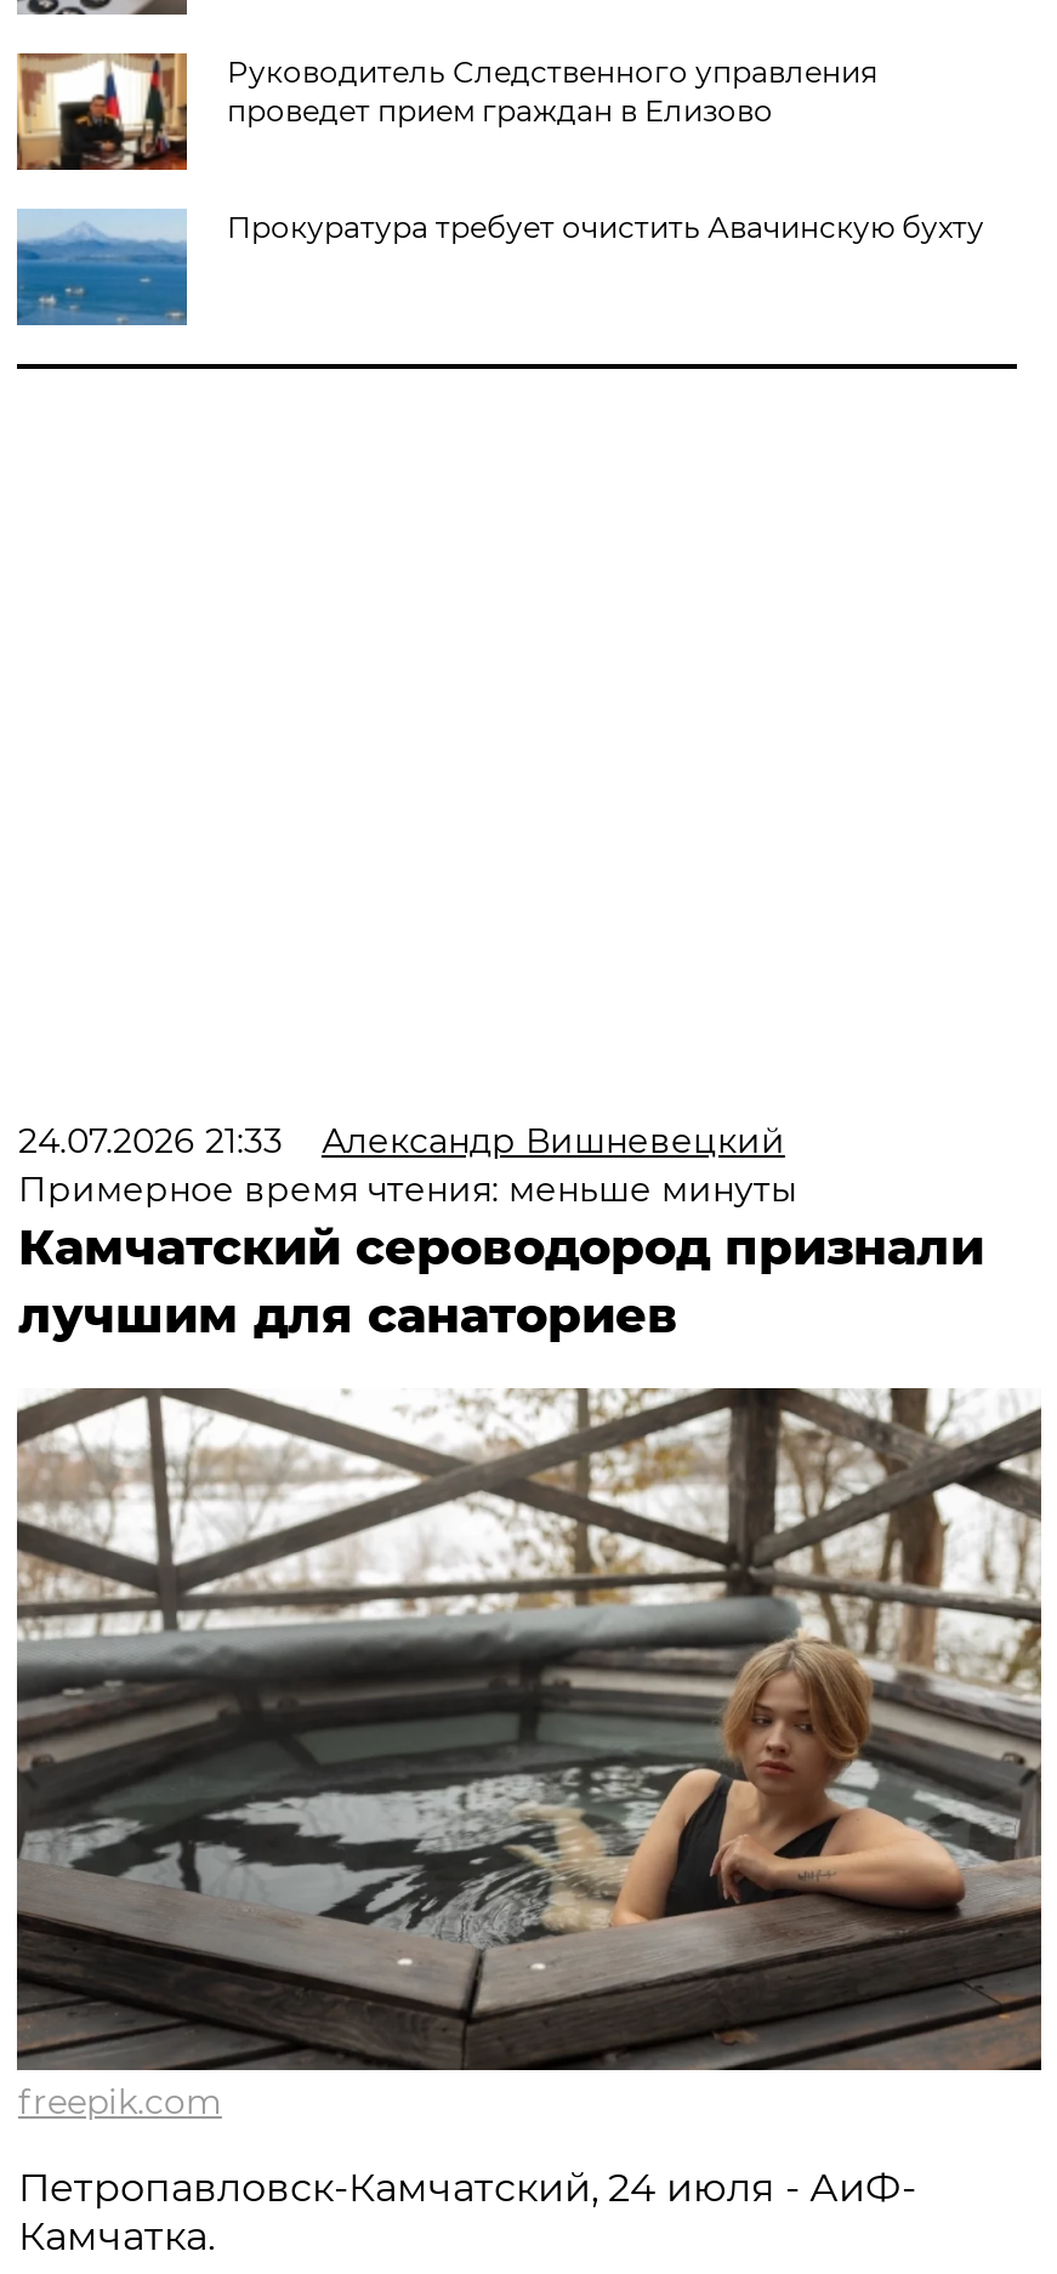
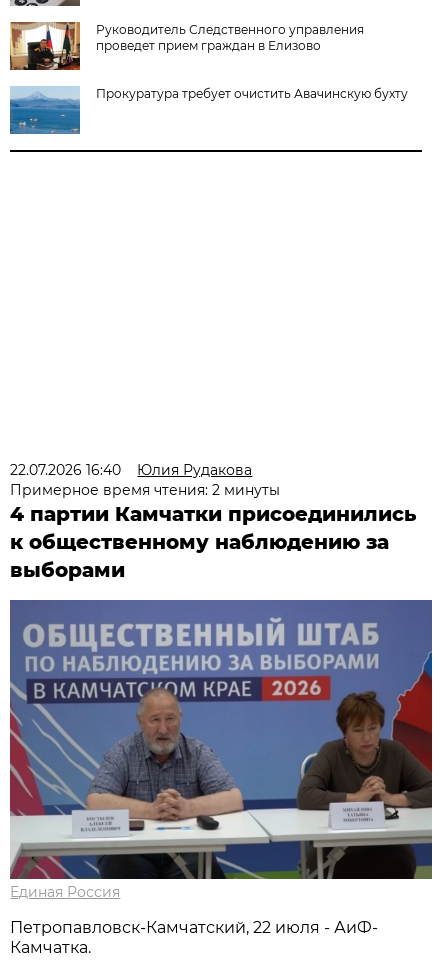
[18,1118,984,1343] 24.07.2026 21:33 | Александр Вишневецкий | Примерное время чтения: меньше минуты | Камчатский сероводород признали | лучшим для санаториев -> [10,460,416,581] 22.07.2026 16:40 | Юлия Рудакова | Примерное время чтения: 2 минуты | 4 партии Камчатки присоединились | к общественному наблюдению за | выборами
[15,1386,1044,2122] [image] | freepik.com -> [9,599,433,901] [image] | Единая Россия
[18,2164,916,2210] Петропавловск-Камчатский, 24 июля - АиФ- -> [10,918,378,937] Петропавловск-Камчатский, 22 июля - АиФ-

